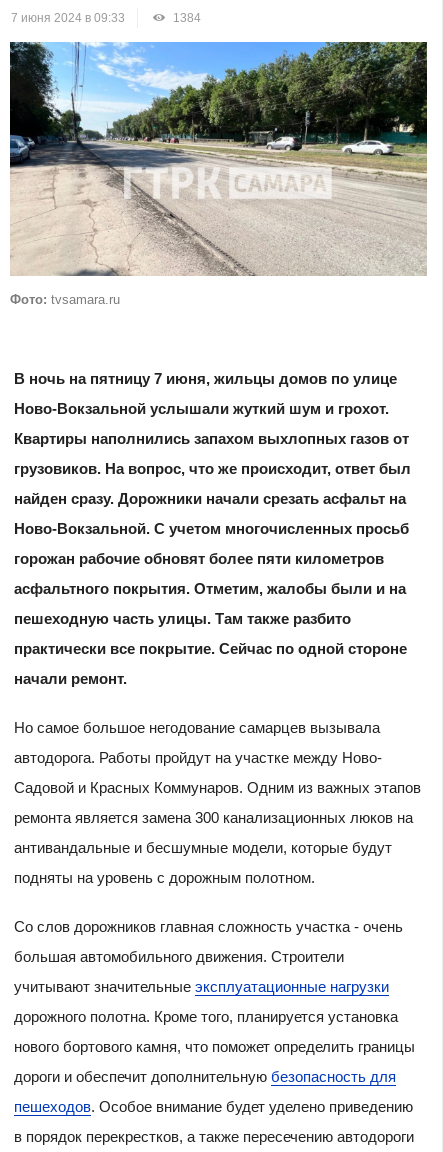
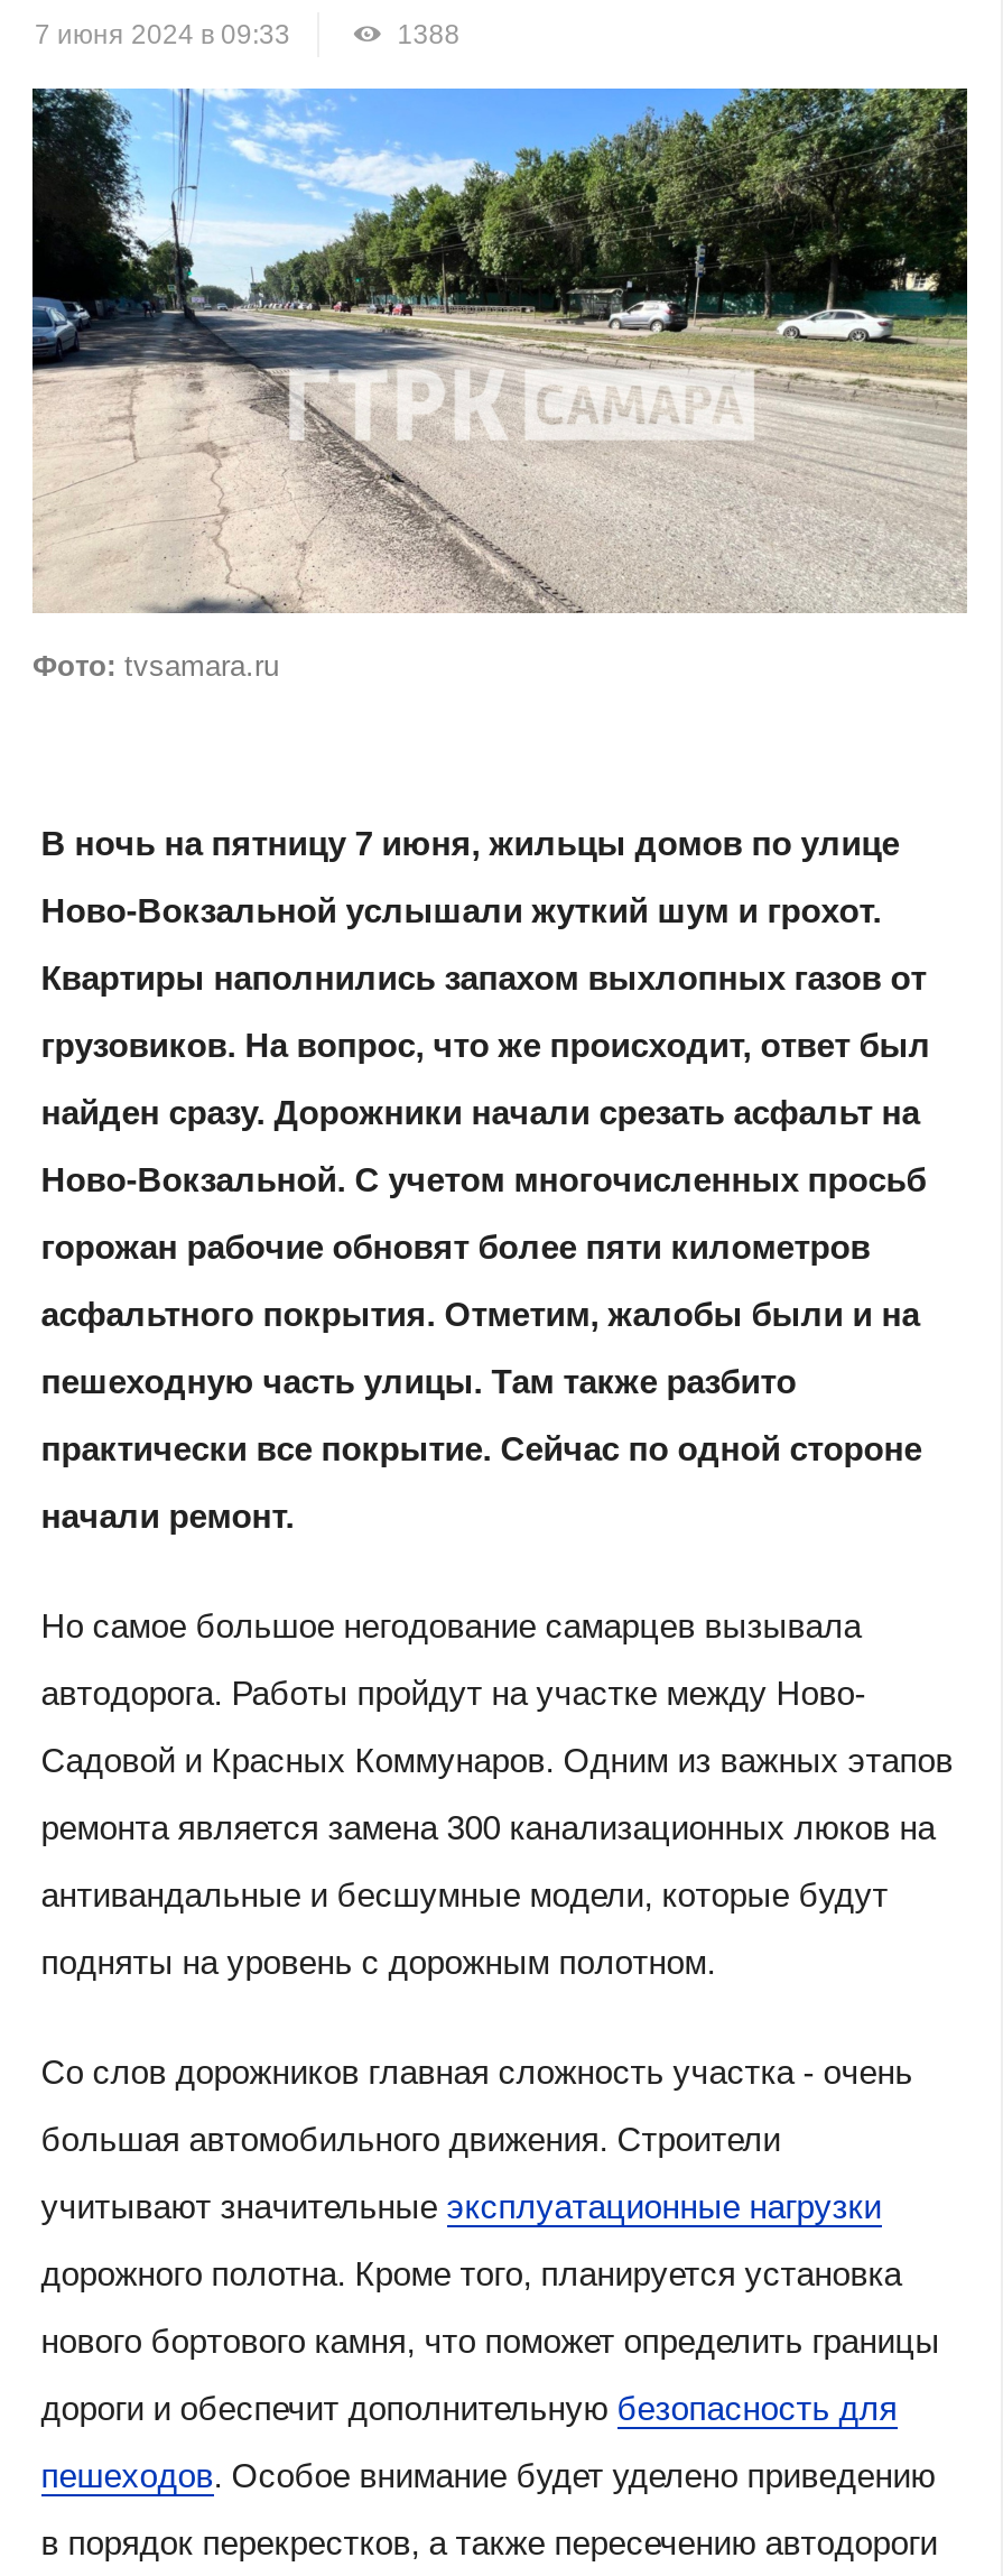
[170,11,201,25] 1384 -> [390,20,460,51] 1388

